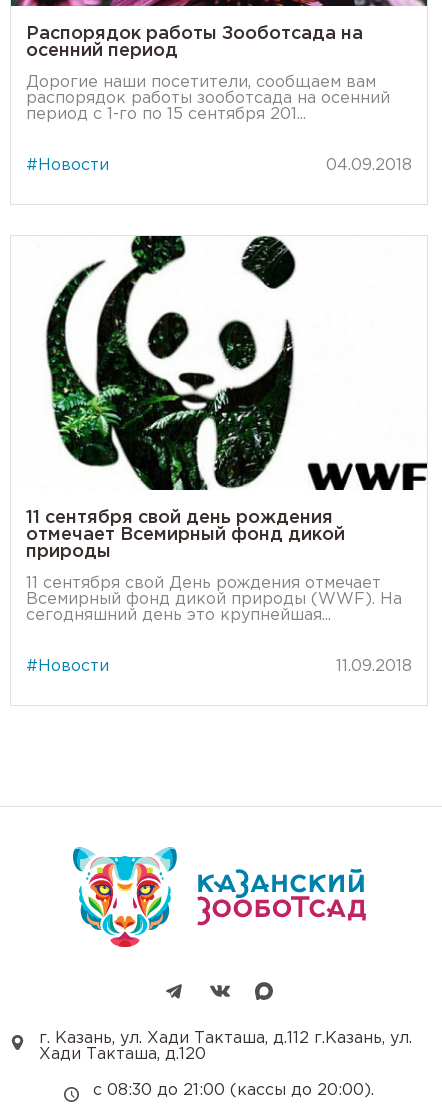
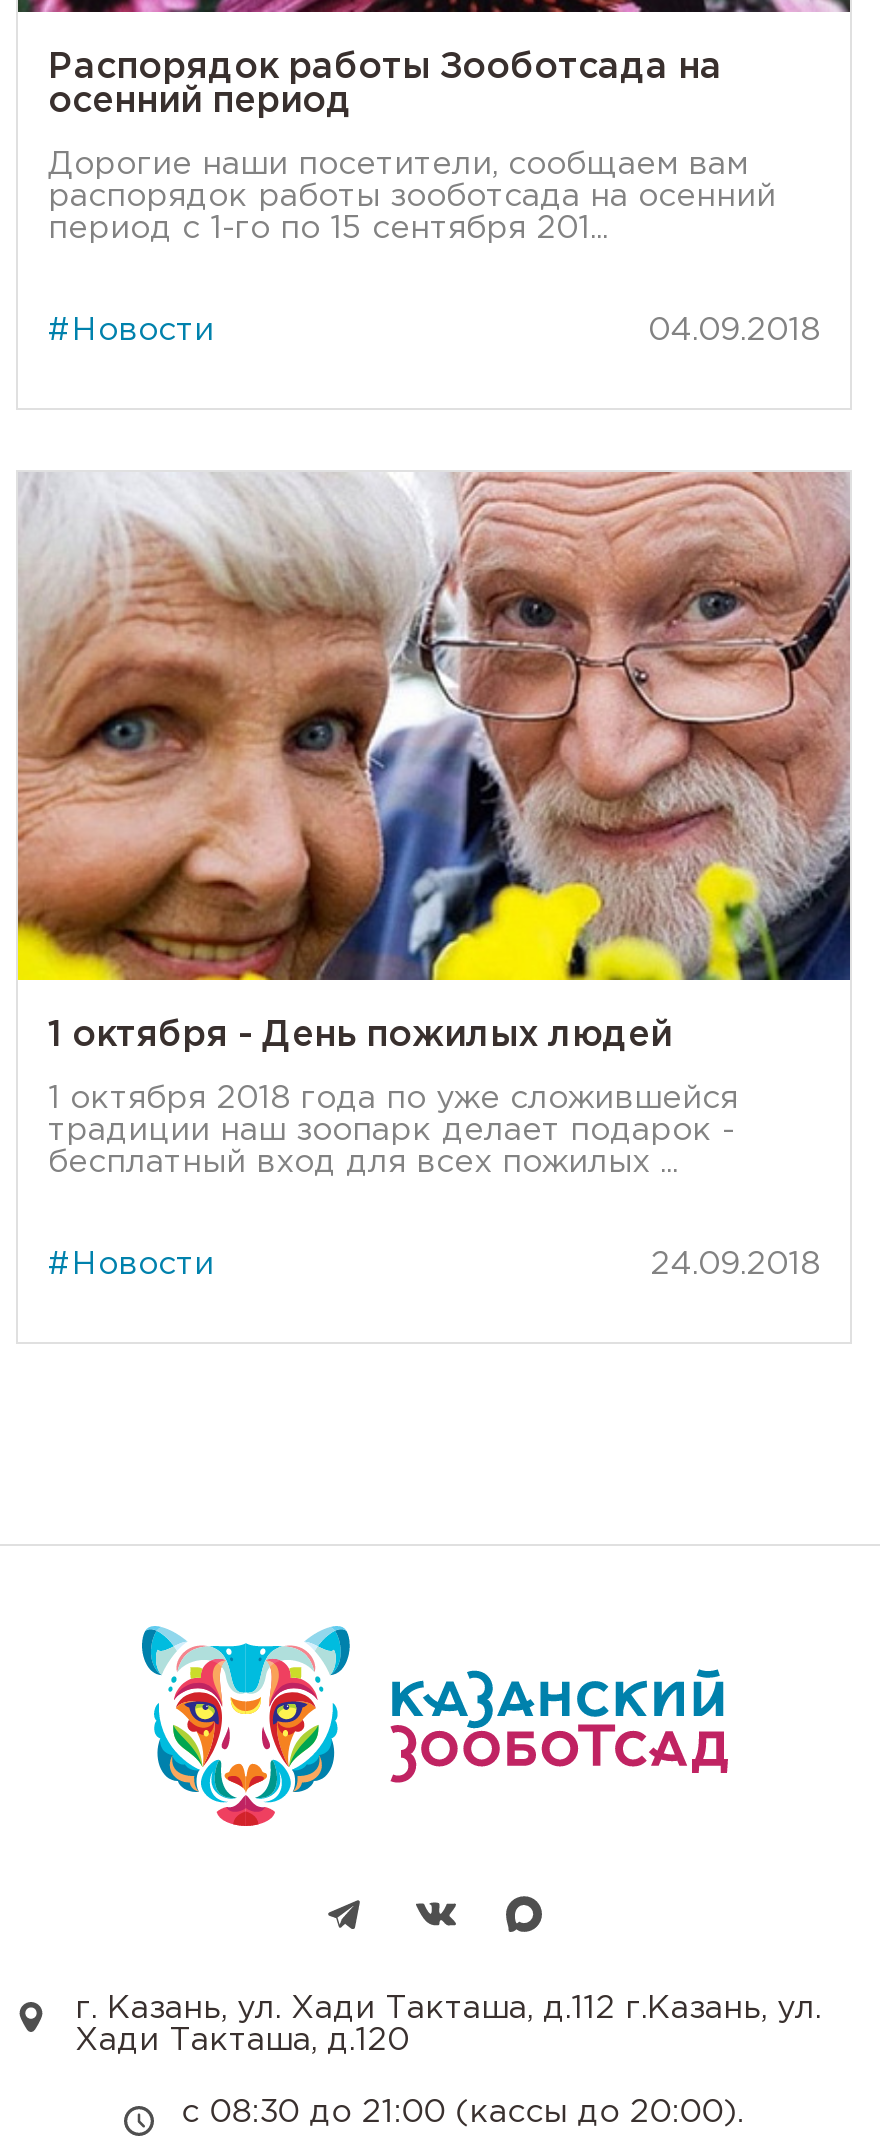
[11,235,427,560] [image] | 11 сентября свой день рождения | отмечает Всемирный фонд дикой | природы -> [16,470,852,1052] [image] | 1 октября - День пожилых людей
[26,576,402,623] 11 сентября свой День рождения отмечает | Всемирный фонд дикой природы (WWF). На | сегодняшний день это крупнейшая... -> [48,1084,738,1178] 1 октября 2018 года по уже сложившейся | традиции наш зоопарк делает подарок - | бесплатный вход для всех пожилых ...
[336,659,412,674] 11.09.2018 -> [650,1250,820,1280] 24.09.2018

